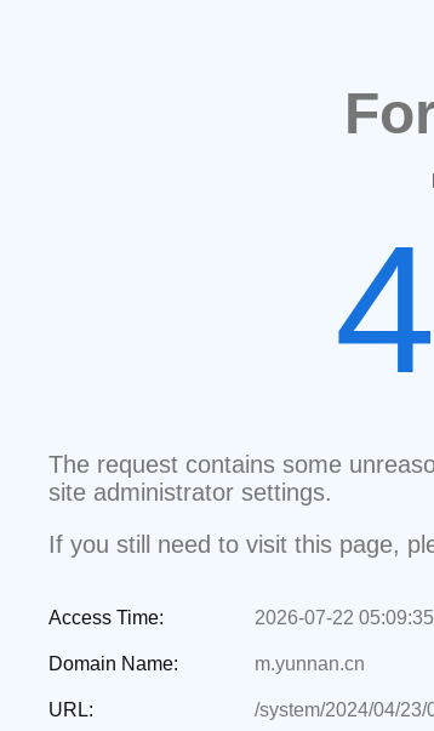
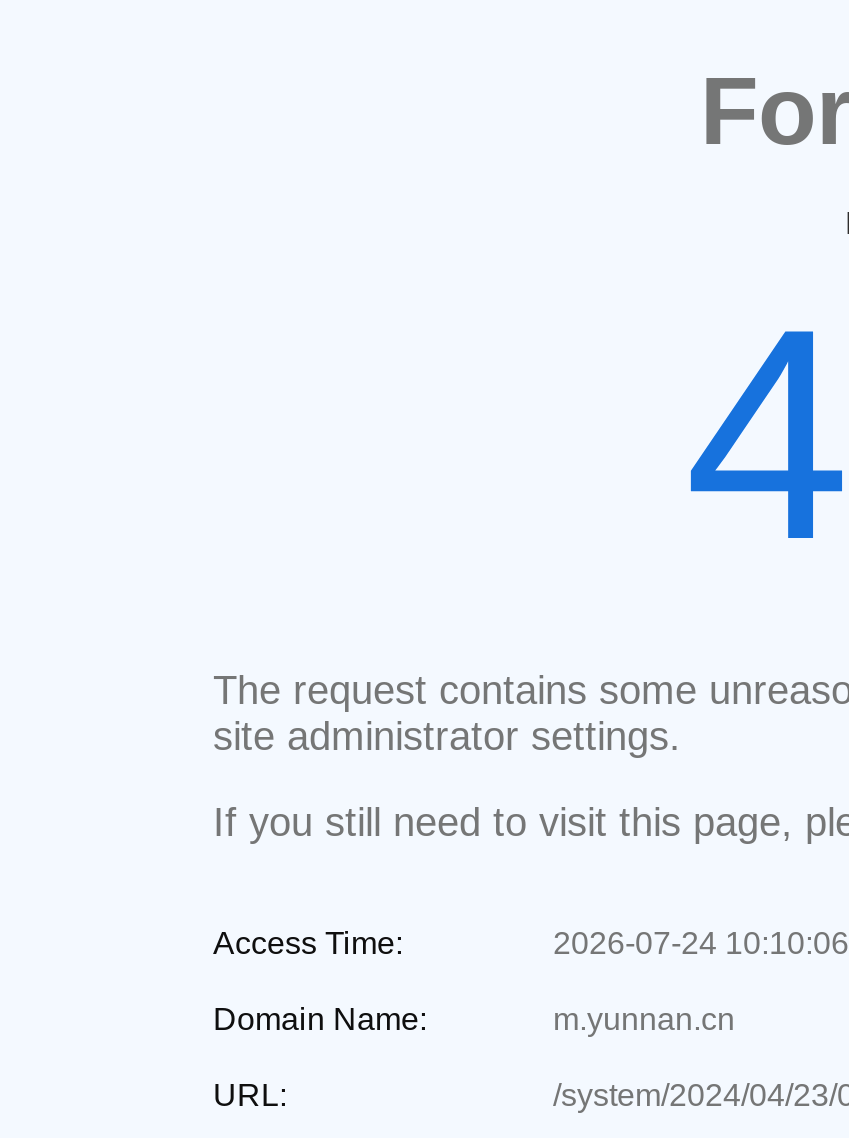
[255,607,434,628] 2026-07-22 05:09:35 -> [553,926,849,960] 2026-07-24 10:10:06

